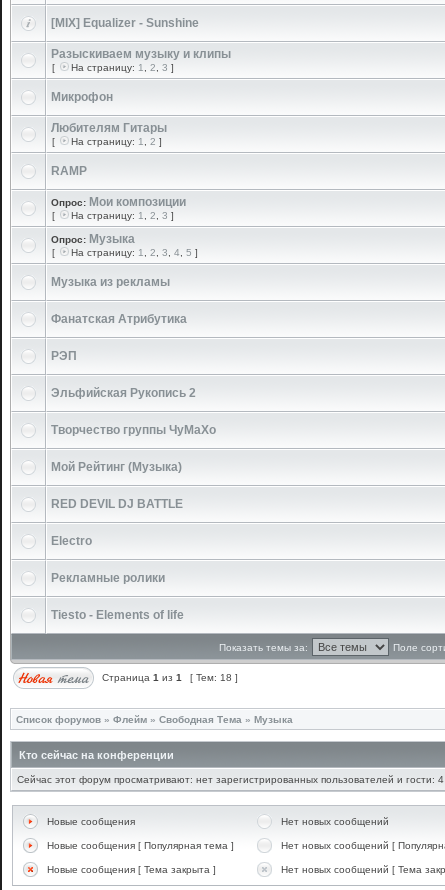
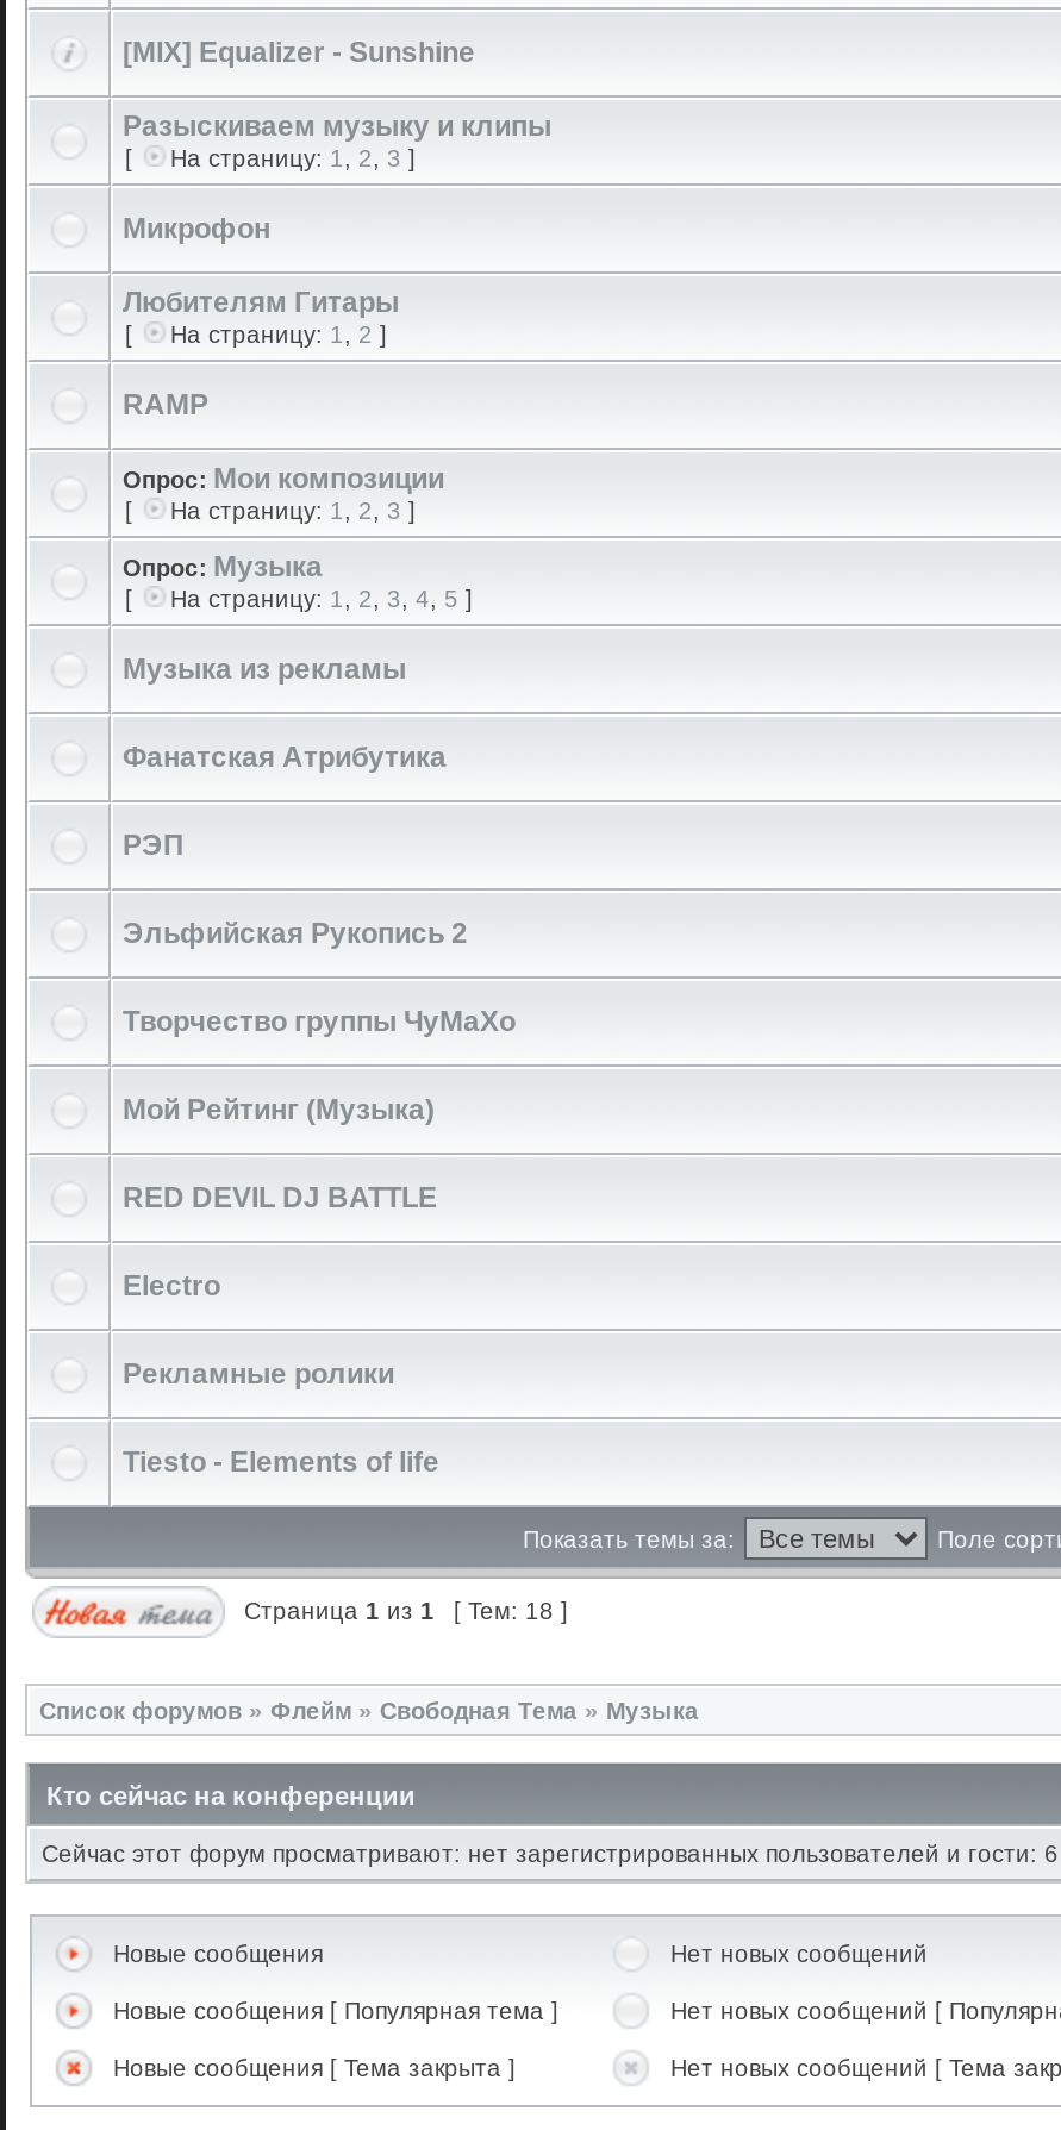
[17,774,444,785] Сейчас этот форум просматривают: нет зарегистрированных пользователей и гости: 4 -> [42,1841,1059,1867] Сейчас этот форум просматривают: нет зарегистрированных пользователей и гости: 6

